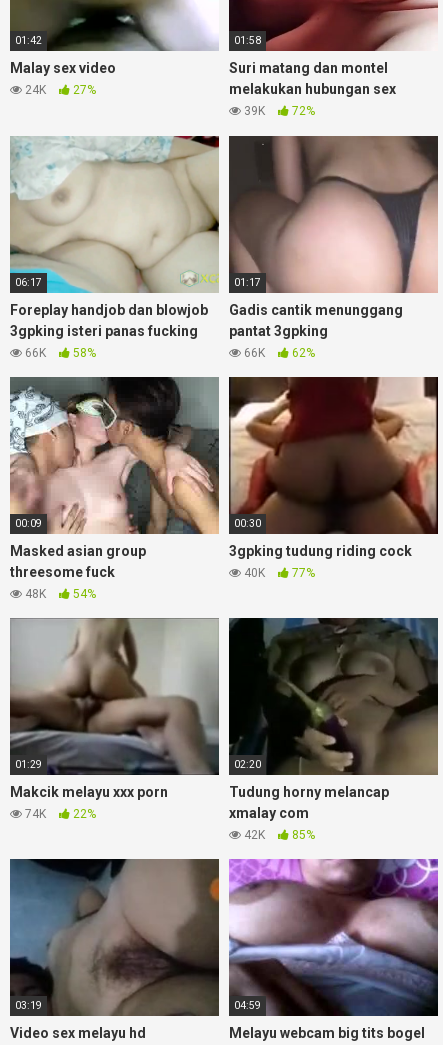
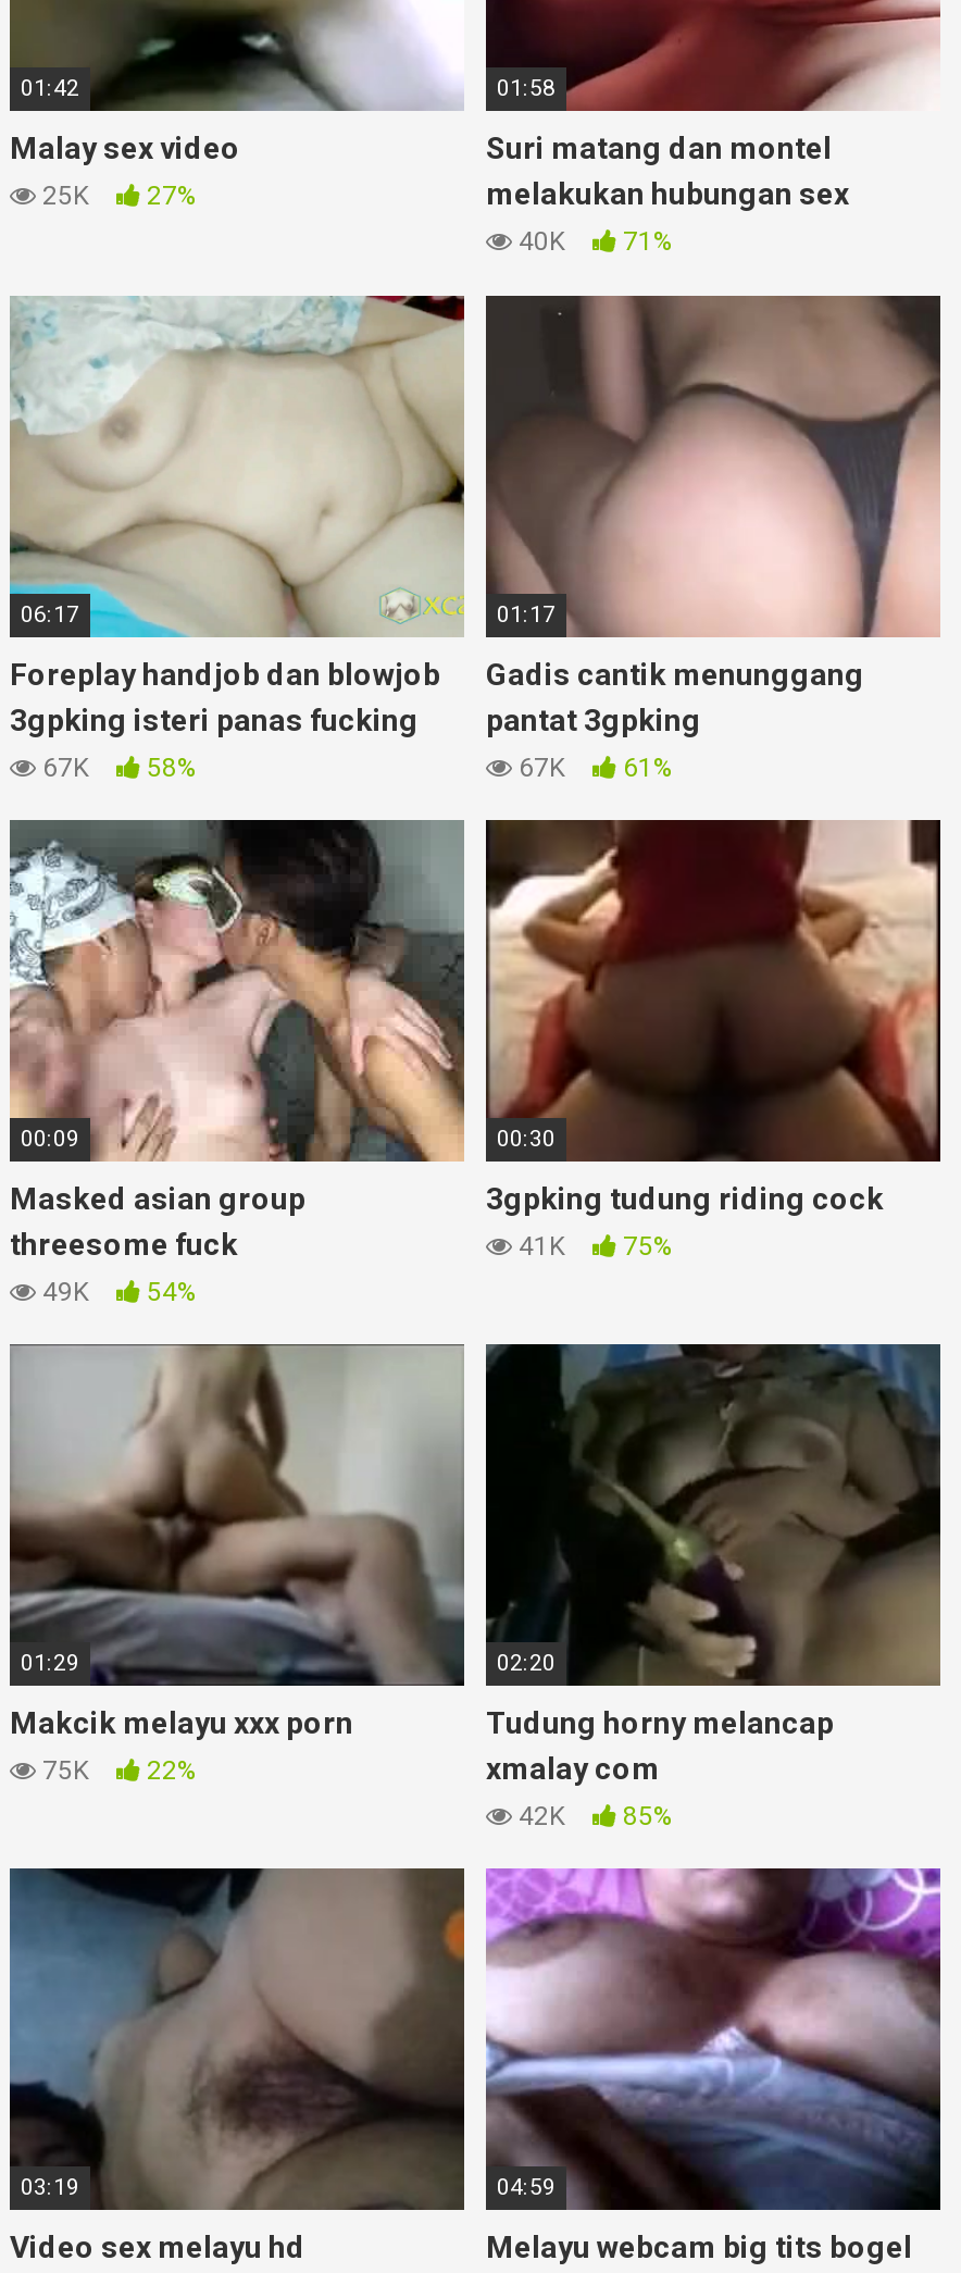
[22,83,46,97] 24K -> [36,181,88,212] 25K
[241,104,315,118] 39K | 72% -> [512,227,673,258] 40K | 71%
[22,345,96,359] 66K 58% -> [36,752,197,782] 67K 58%
[241,345,315,359] 66K | 62% -> [512,752,673,782] 67K | 61%
[241,566,315,580] 40K | 77% -> [512,1230,673,1261] 41K | 75%
[22,587,96,601] 48K 54% -> [36,1276,197,1306] 49K 54%
[22,807,96,821] 74K 22% -> [36,1755,197,1785] 75K 22%

